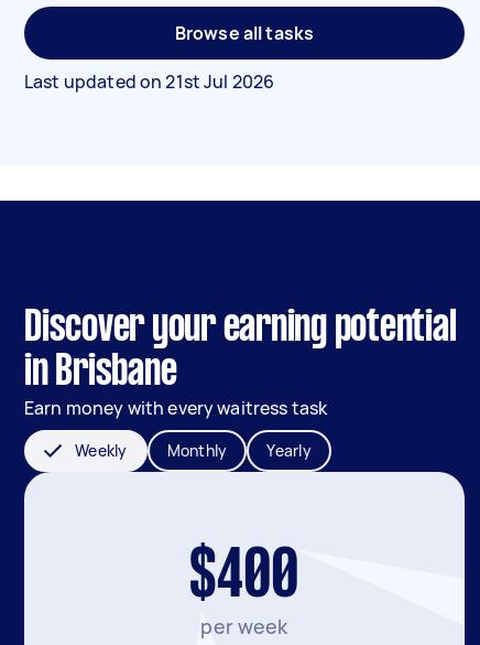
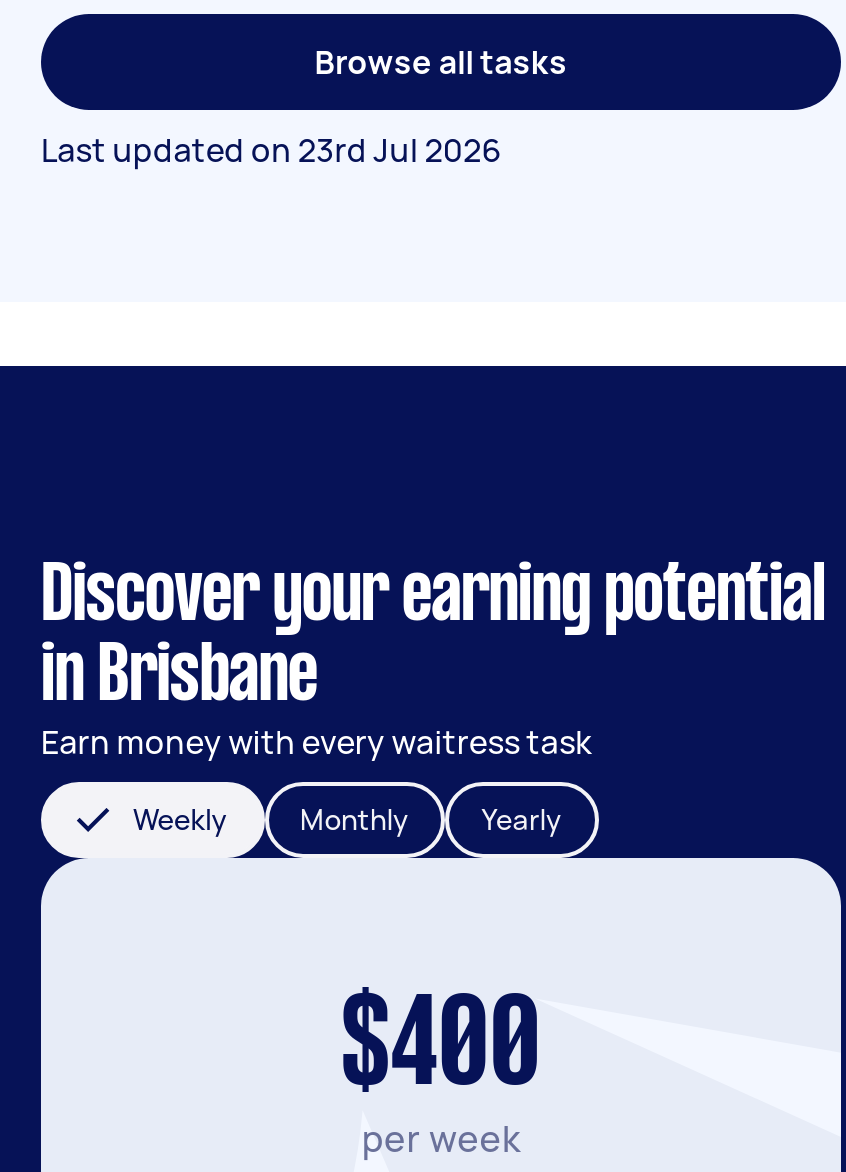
[24,69,275,94] Last updated on 21st Jul 2026 -> [41,128,502,172] Last updated on 23rd Jul 2026

